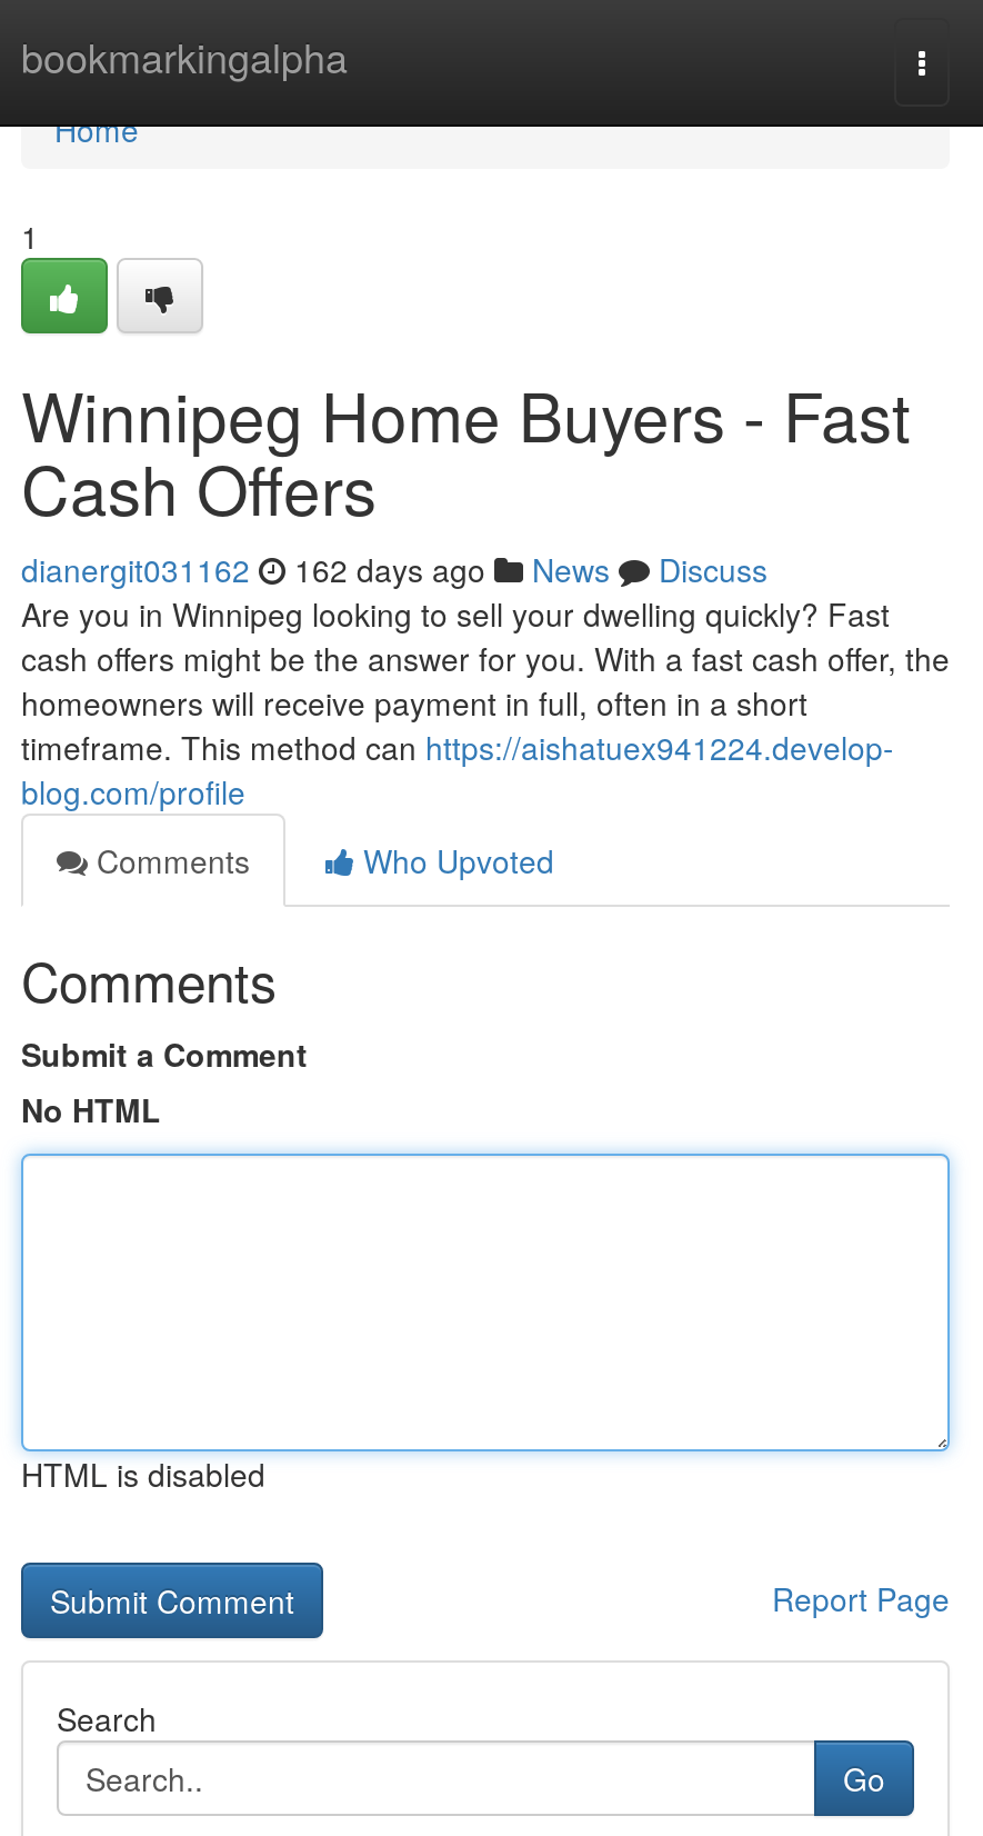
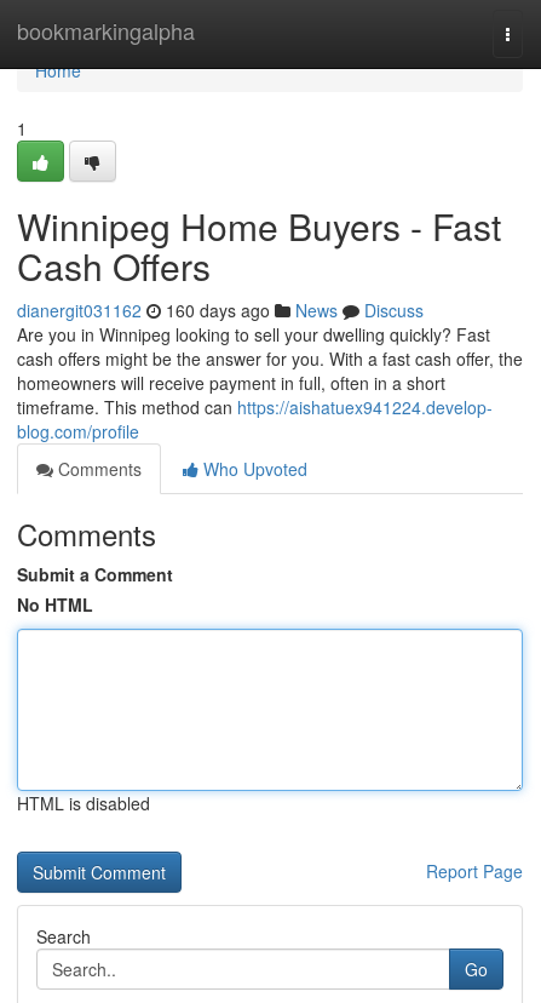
[21,547,768,591] dianergit031162 162 days ago News Discuss -> [17,298,424,322] dianergit031162 160 days ago News Discuss

